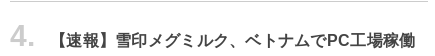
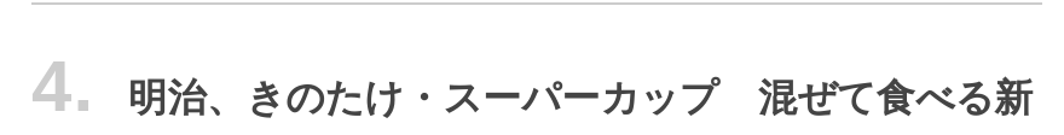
[50,32,415,49] 【速報】雪印メグミルク、ベトナムでPC工場稼働 -> [128,77,1034,118] 明治、きのたけ・スーパーカップ 混ぜて食べる新

